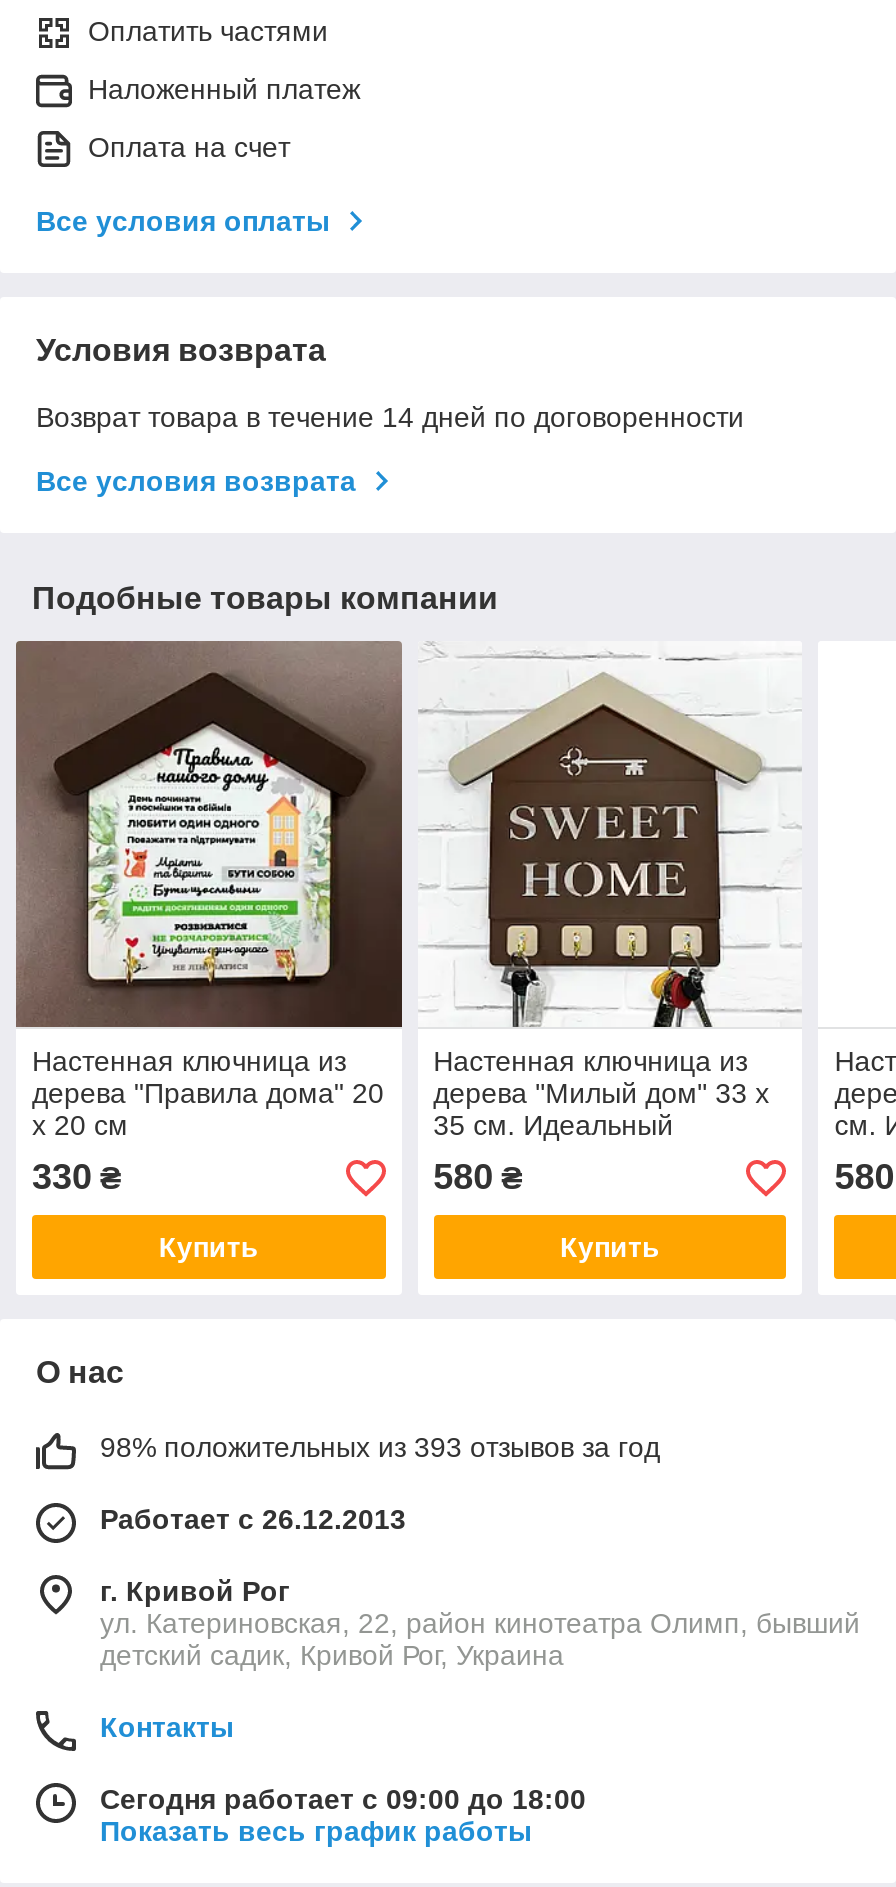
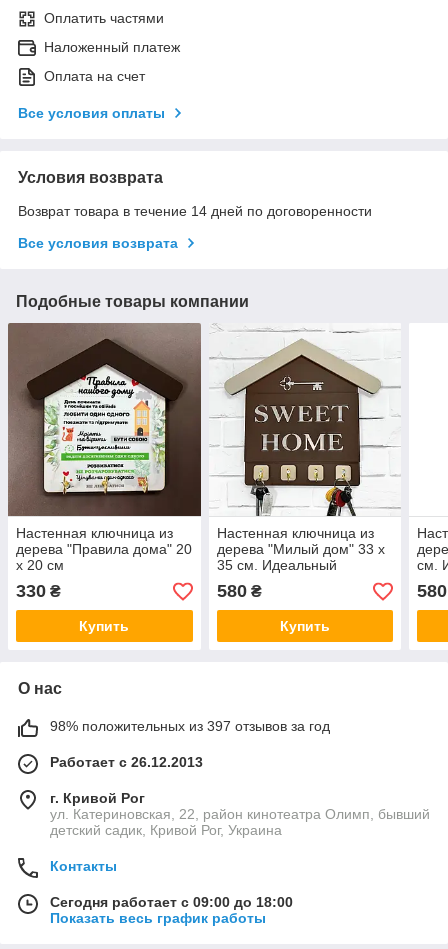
[100,1431,660,1463] 98% положительных из 393 отзывов за год -> [50,718,330,734] 98% положительных из 397 отзывов за год

